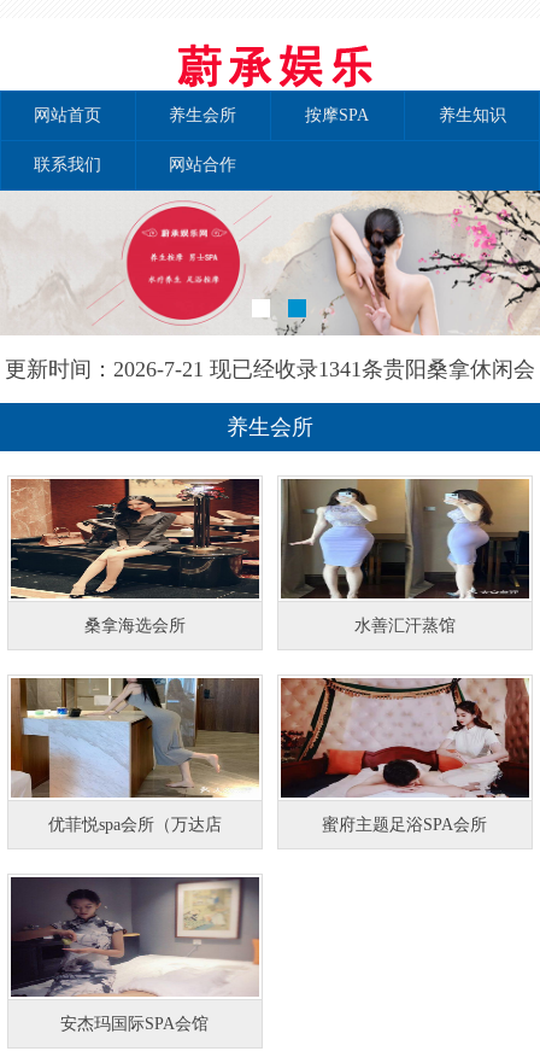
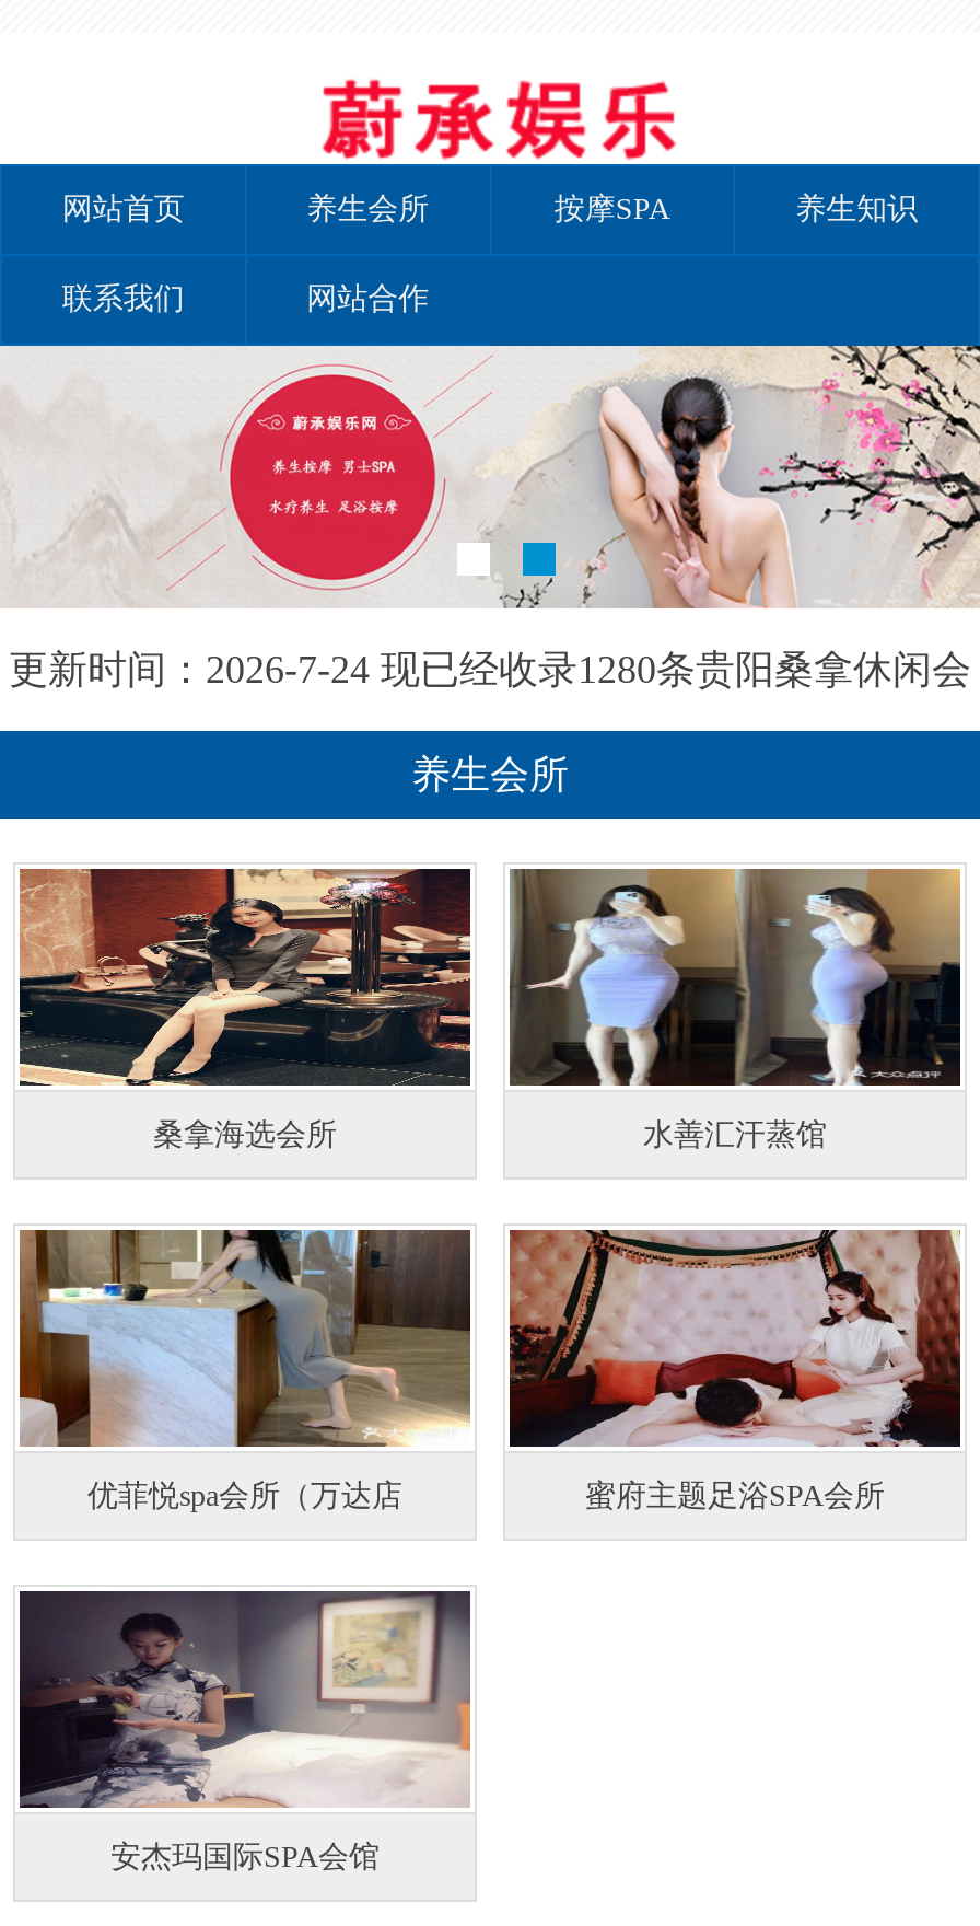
[5,357,535,381] 更新时间：2026-7-21 现已经收录1341条贵阳桑拿休闲会 -> [9,648,971,692] 更新时间：2026-7-24 现已经收录1280条贵阳桑拿休闲会

